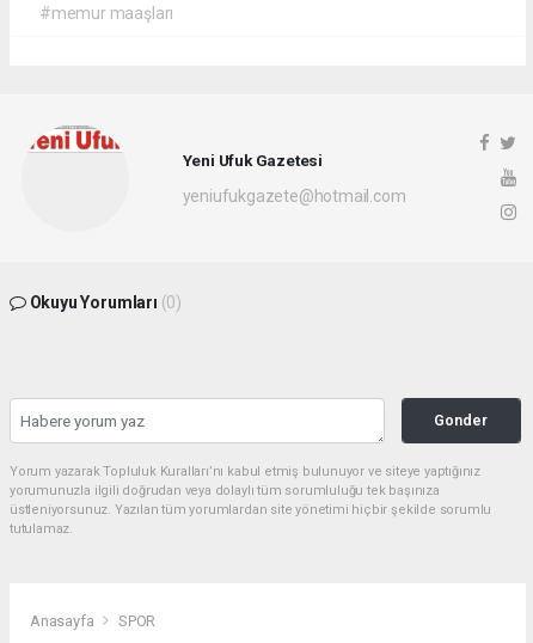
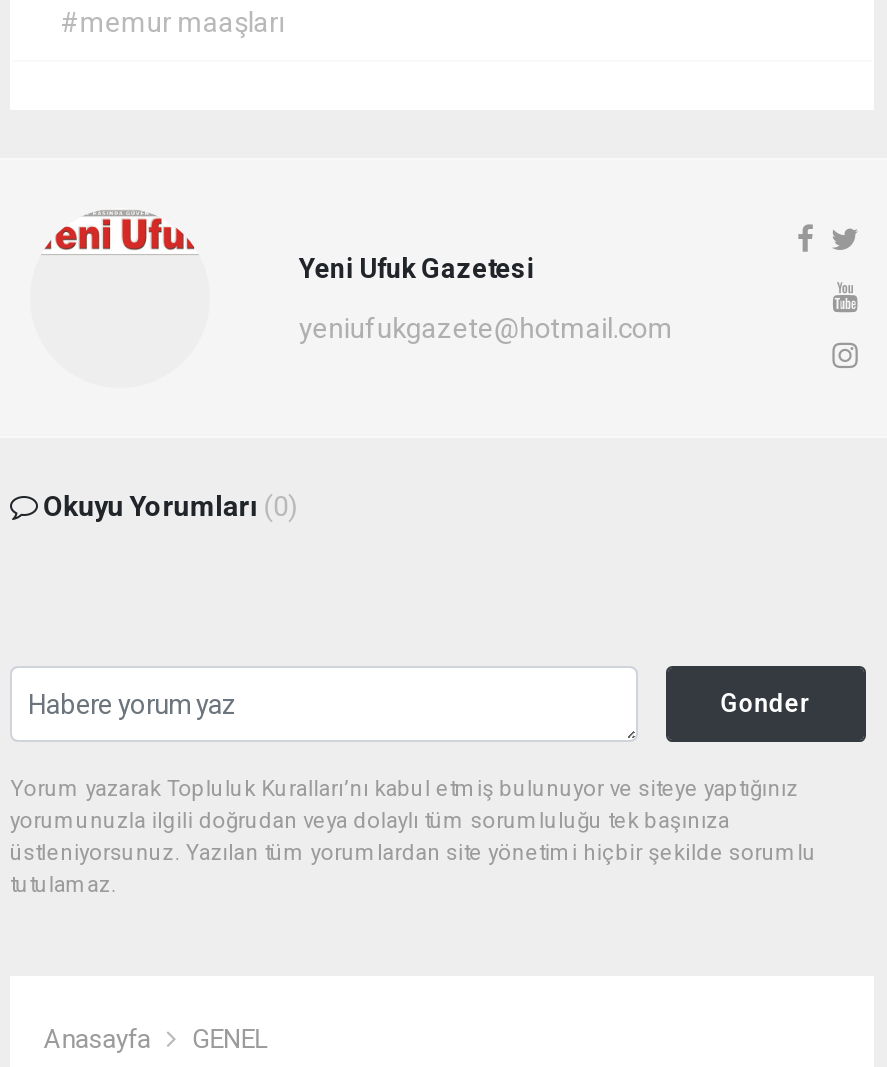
[118,612,155,630] SPOR -> [192,1024,268,1054] GENEL

